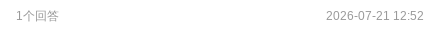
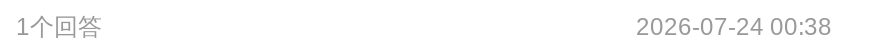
[326,9,424,23] 2026-07-21 12:52 -> [636,13,832,41] 2026-07-24 00:38

